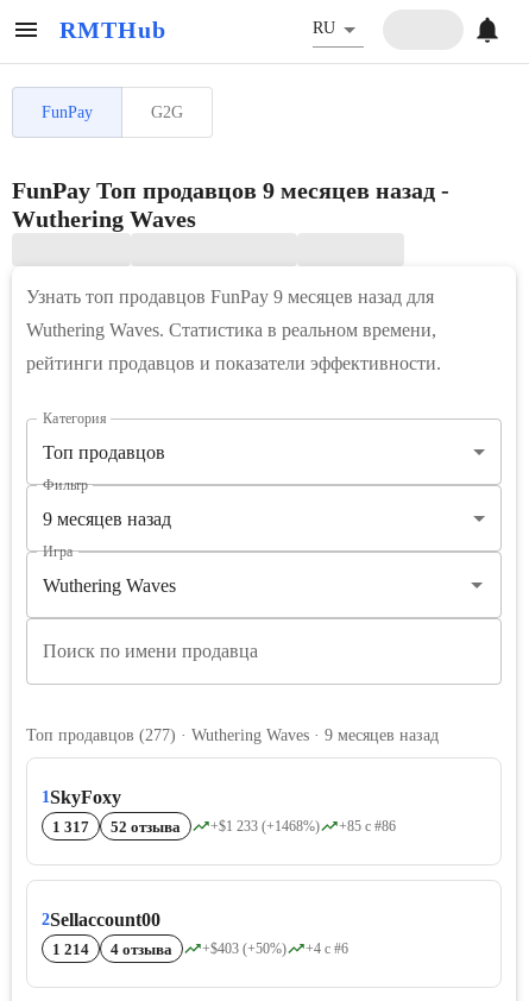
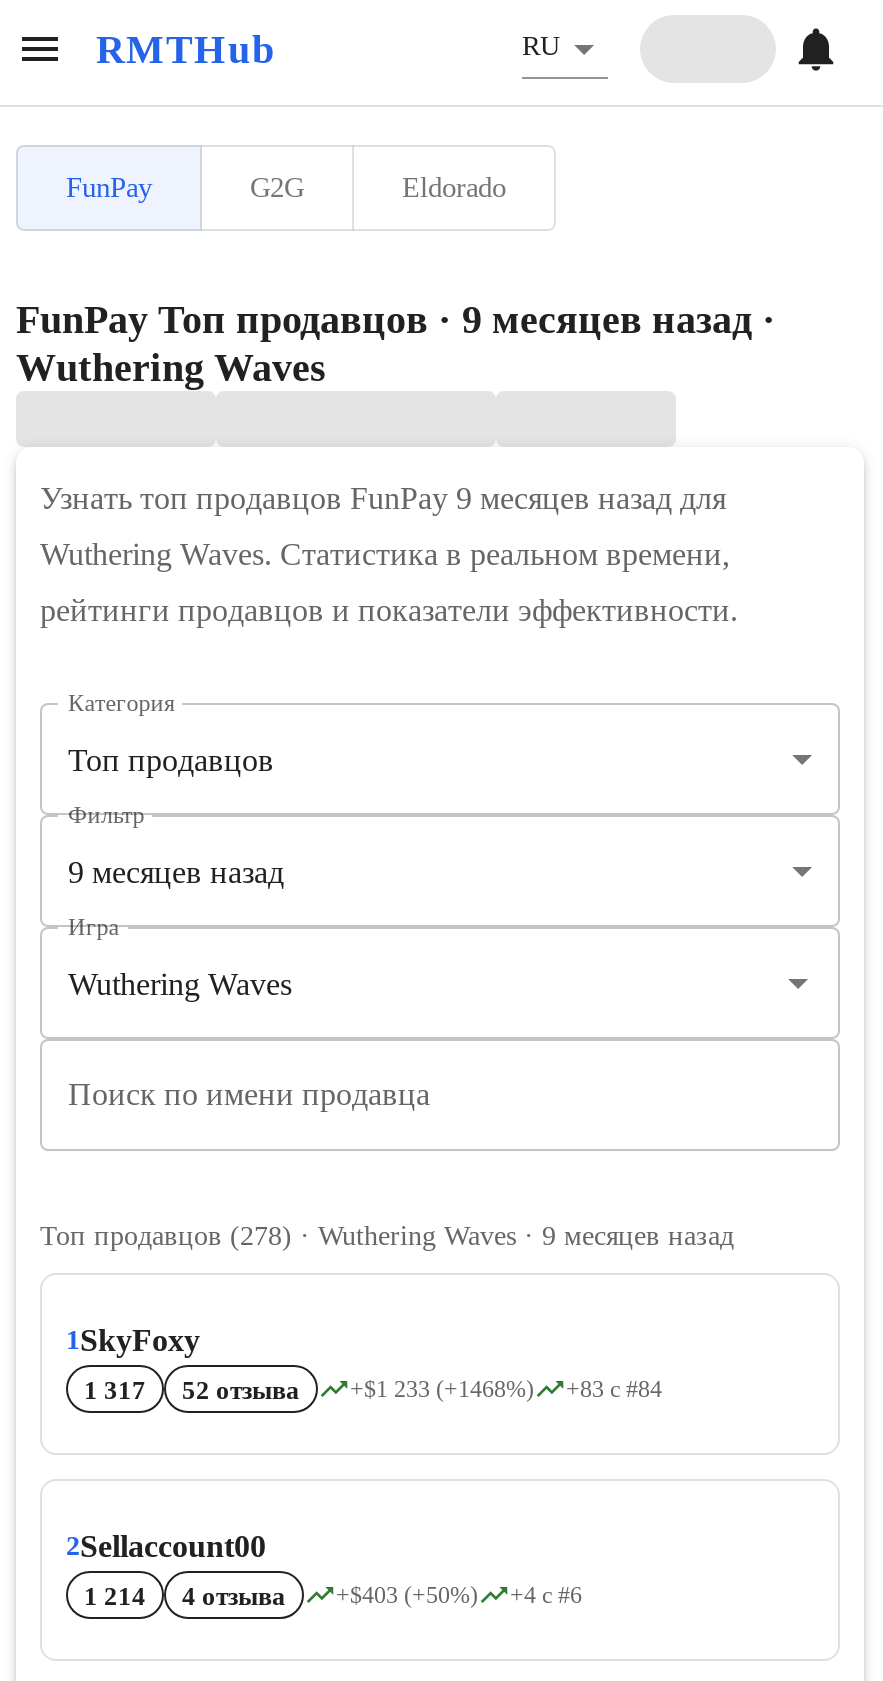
[12,177,449,203] FunPay Топ продавцов 9 месяцев назад - -> [16,171,776,341] Eldorado | FunPay Топ продавцов · 9 месяцев назад ·
[26,726,439,744] Топ продавцов (277) · Wuthering Waves · 9 месяцев назад -> [40,1221,734,1251] Топ продавцов (278) · Wuthering Waves · 9 месяцев назад
[52,817,396,835] 1 317 52 отзыва +$1 233 (+1468%) +85 с #86 -> [84,1374,662,1404] 1 317 52 отзыва +$1 233 (+1468%) +83 с #84

